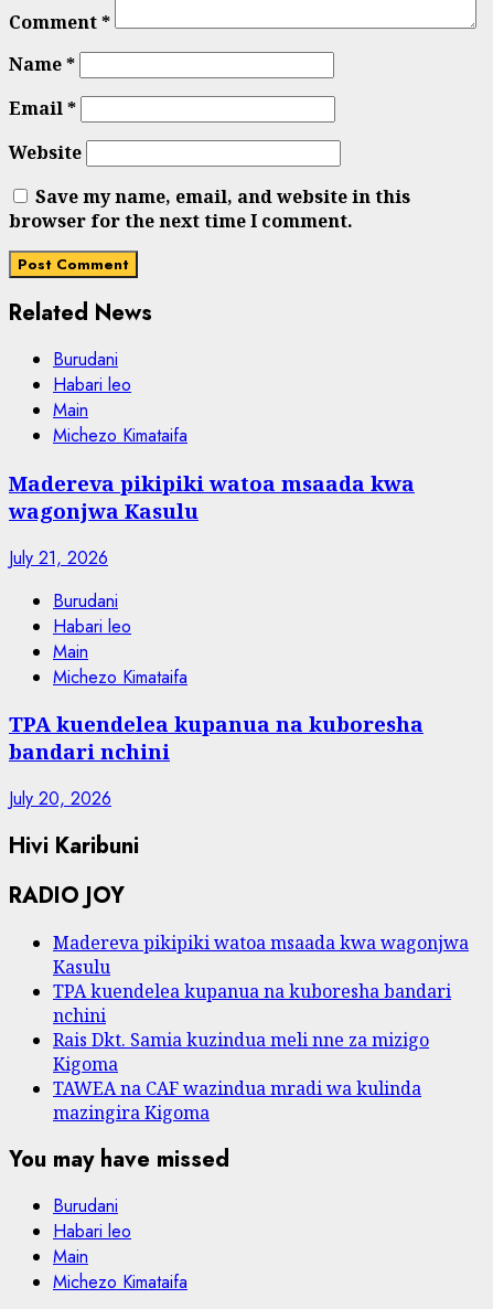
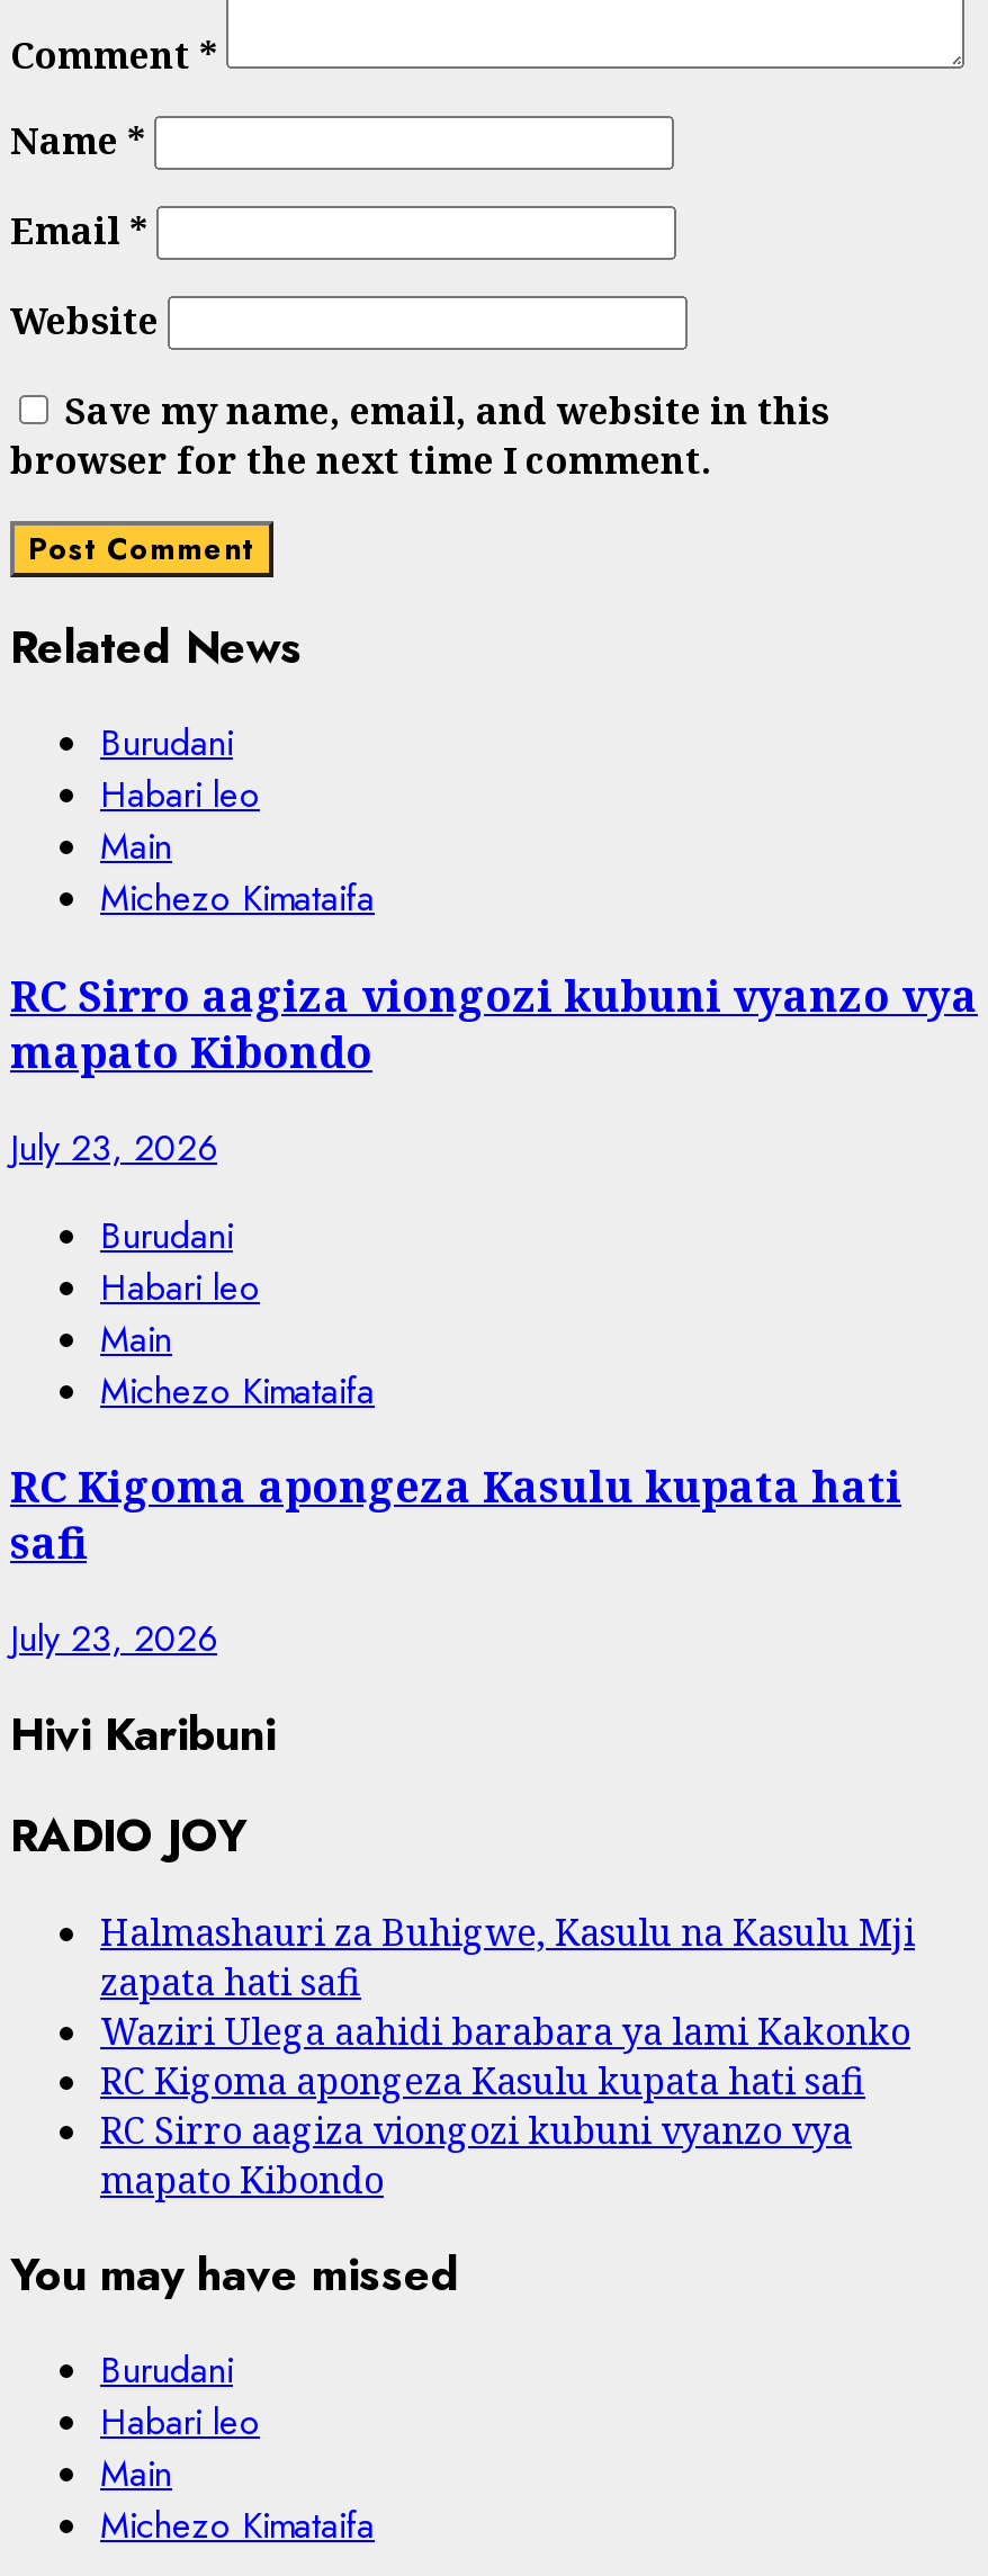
[9,469,415,524] Madereva pikipiki watoa msaada kwa | wagonjwa Kasulu -> [10,967,978,1079] RC Sirro aagiza viongozi kubuni vyanzo vya | mapato Kibondo
[9,545,108,570] July 21, 2026 -> [10,1122,217,1173] July 23, 2026
[9,710,424,765] TPA kuendelea kupanua na kuboresha | bandari nchini -> [10,1458,901,1571] RC Kigoma apongeza Kasulu kupata hati | safi
[9,786,111,811] July 20, 2026 -> [10,1613,217,1665] July 23, 2026
[53,930,469,1125] Madereva pikipiki watoa msaada kwa wagonjwa | Kasulu | TPA kuendelea kupanua na kuboresha bandari | nchini | Rais Dkt. Samia kuzindua meli nne za mizigo | Kigoma | TAWEA na CAF wazindua mradi wa kulinda | mazingira Kigoma -> [100,1908,915,2205] Halmashauri za Buhigwe, Kasulu na Kasulu Mji | zapata hati safi | Waziri Ulega aahidi barabara ya lami Kakonko | RC Kigoma apongeza Kasulu kupata hati safi | RC Sirro aagiza viongozi kubuni vyanzo vya | mapato Kibondo

